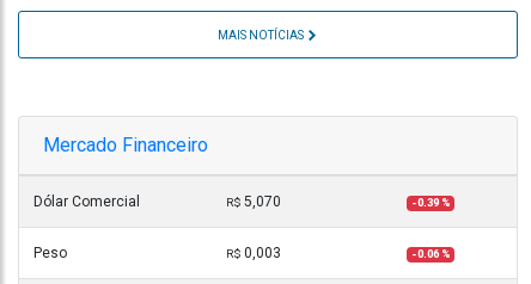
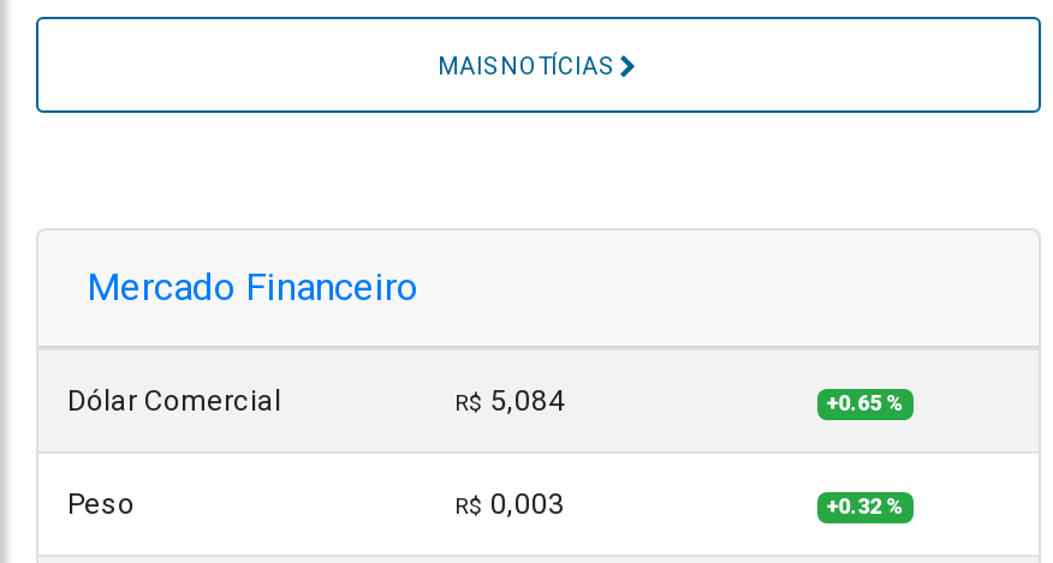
[226,193,450,210] R$5,070 | -0.39 % -> [454,384,905,418] R$5,084 | +0.65 %
[411,248,450,260] -0.06 % -> [826,495,905,519] +0.32 %

